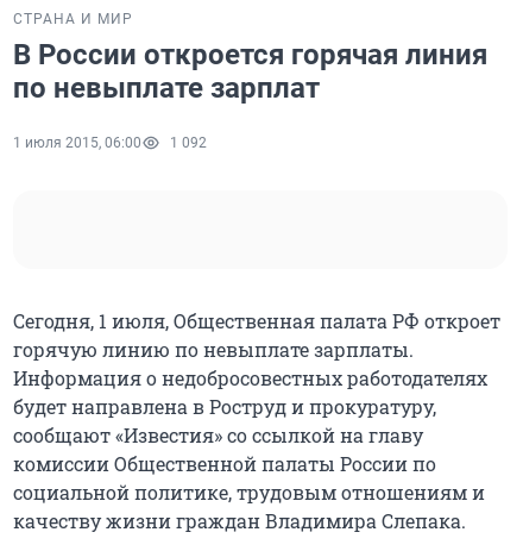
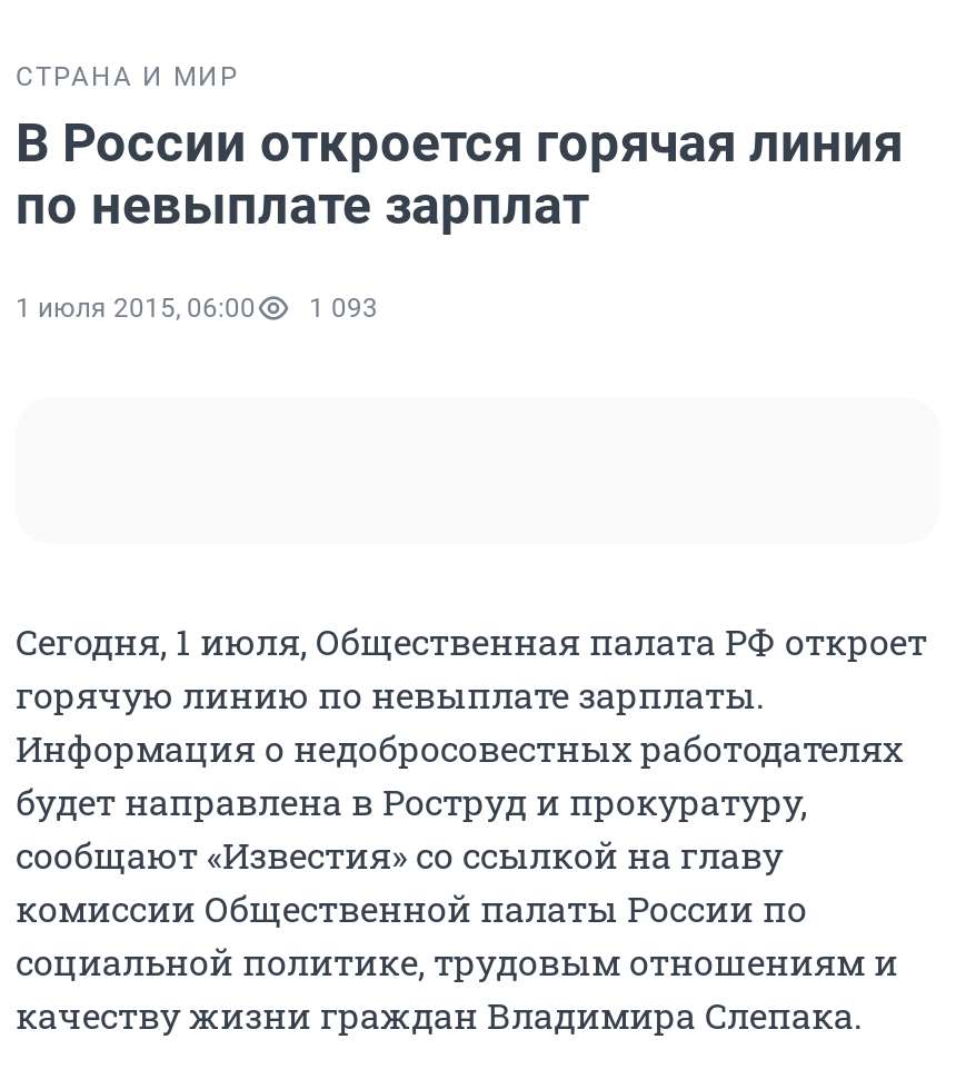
[13,135,207,151] 1 июля 2015, 06:00 1 092 -> [16,293,378,324] 1 июля 2015, 06:00 1 093

